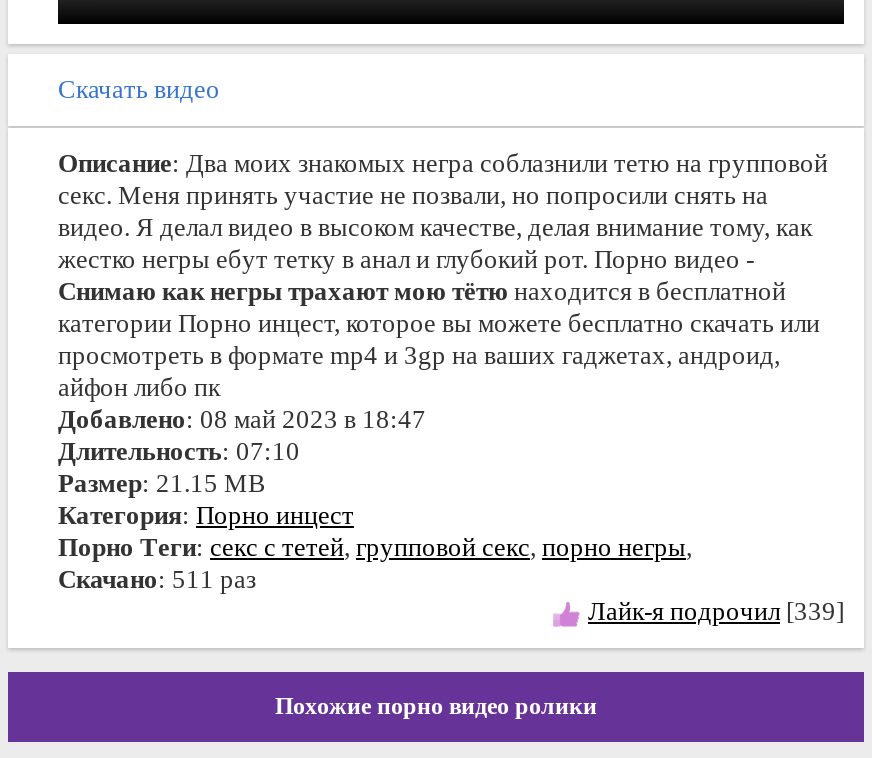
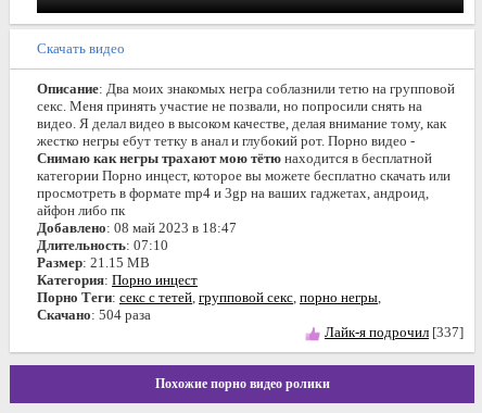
[58,564,256,594] Скачано: 511 раз -> [37,306,151,323] Скачано: 504 раза
[588,596,844,626] Лайк-я подрочил [339] -> [325,324,464,340] Лайк-я подрочил [337]

